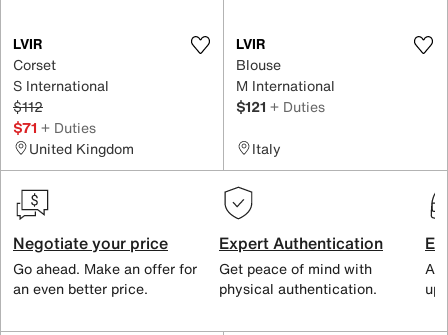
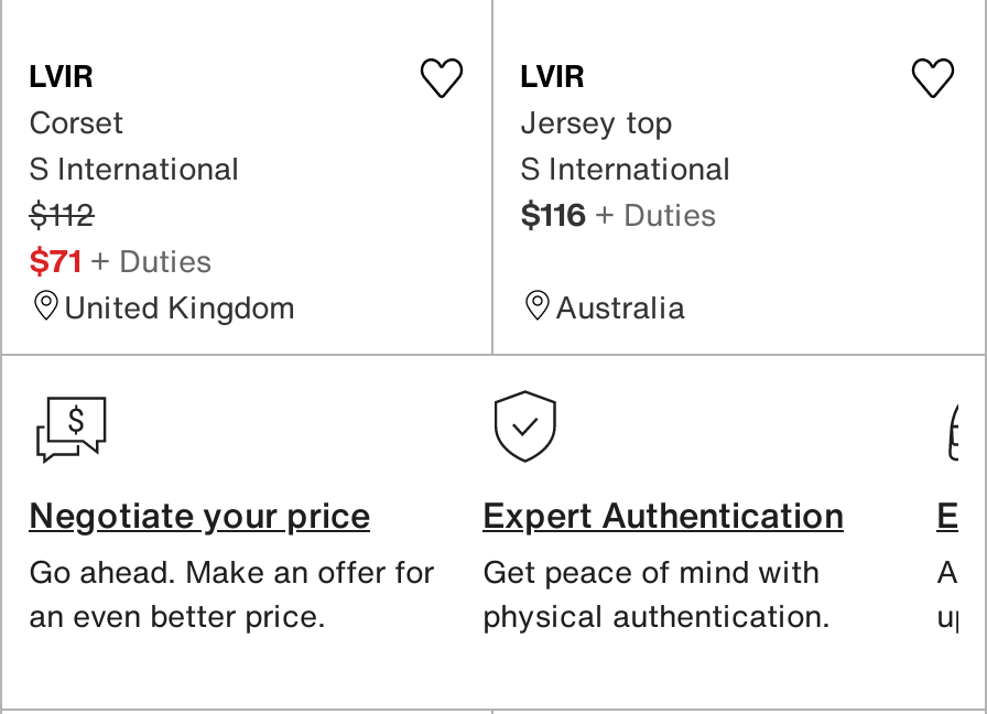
[236,53,339,116] Blouse | M International | $121 + Duties -> [520,97,740,236] Jersey top | S International | $116 + Duties
[252,137,281,158] Italy -> [555,282,685,328] Australia

